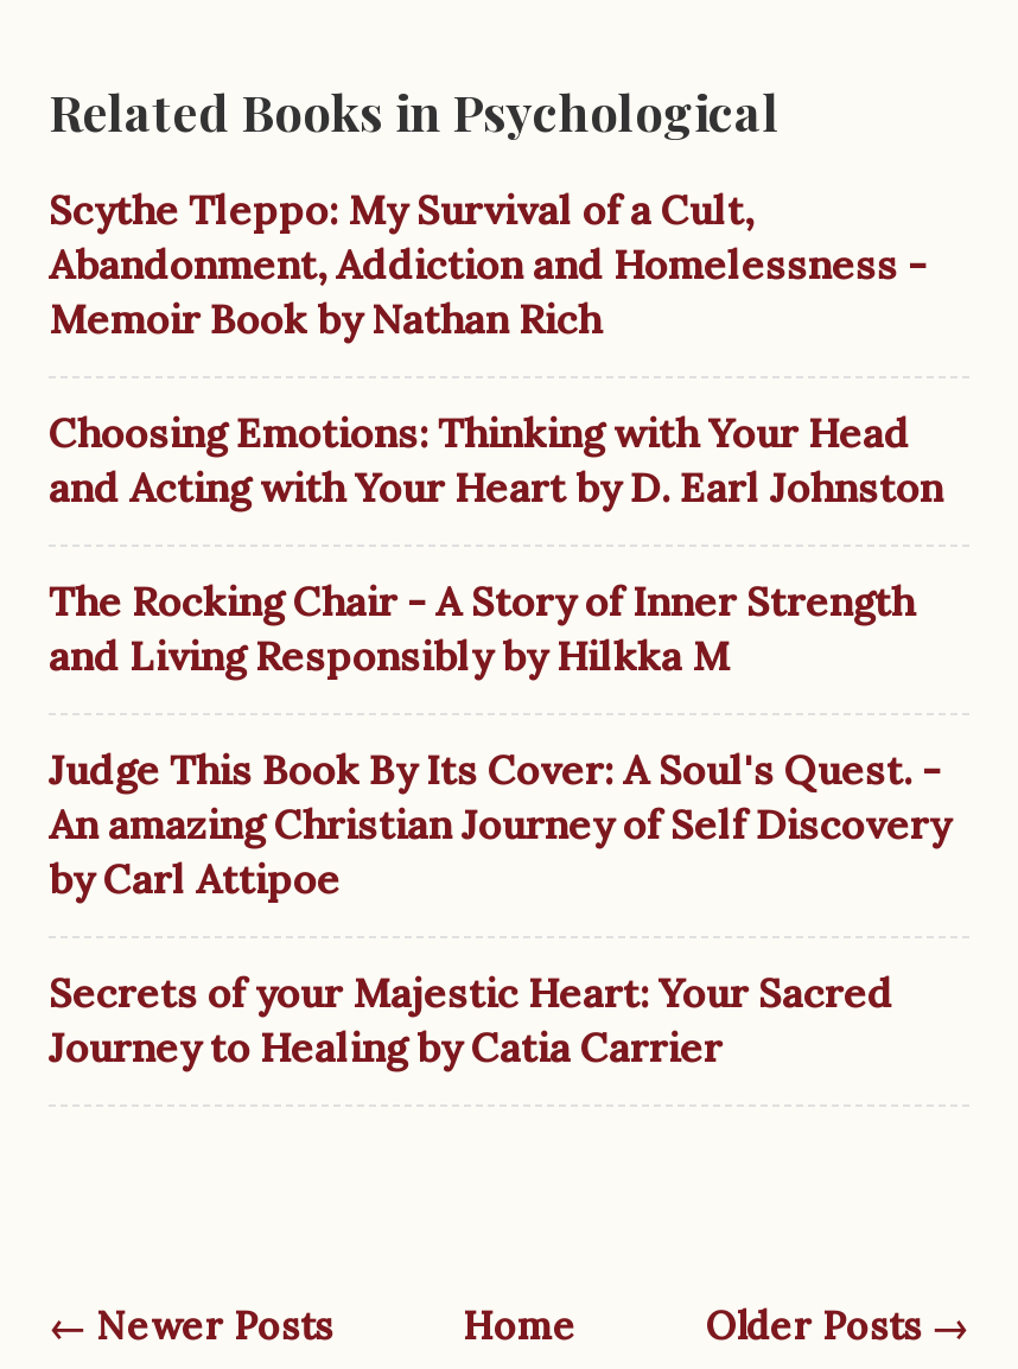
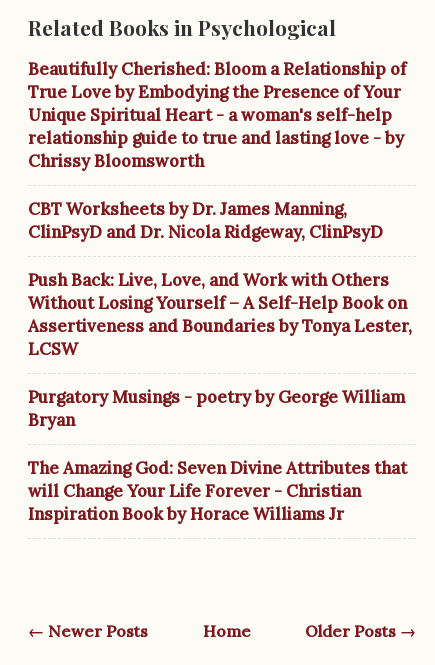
[49,185,927,346] Scythe Tleppo: My Survival of a Cult, | Abandonment, Addiction and Homelessness - | Memoir Book by Nathan Rich -> [28,58,406,172] Beautifully Cherished: Bloom a Relationship of | True Love by Embodying the Presence of Your | Unique Spiritual Heart - a woman's self-help | relationship guide to true and lasting love - by | Chrissy Bloomsworth
[49,408,943,515] Choosing Emotions: Thinking with Your Head | and Acting with Your Heart by D. Earl Johnston -> [28,198,383,243] CBT Worksheets by Dr. James Manning, | ClinPsyD and Dr. Nicola Ridgeway, ClinPsyD
[49,576,915,683] The Rocking Chair - A Story of Inner Strength | and Living Responsibly by Hilkka M -> [28,269,412,360] Push Back: Live, Love, and Work with Others | Without Losing Yourself – A Self-Help Book on | Assertiveness and Boundaries by Tonya Lester, | LCSW
[49,745,950,906] Judge This Book By Its Cover: A Soul's Quest. - | An amazing Christian Journey of Self Discovery | by Carl Attipoe -> [28,386,405,431] Purgatory Musings - poetry by George William | Bryan
[49,968,893,1075] Secrets of your Majestic Heart: Your Sacred | Journey to Healing by Catia Carrier -> [28,457,407,525] The Amazing God: Seven Divine Attributes that | will Change Your Life Forever - Christian | Inspiration Book by Horace Williams Jr

